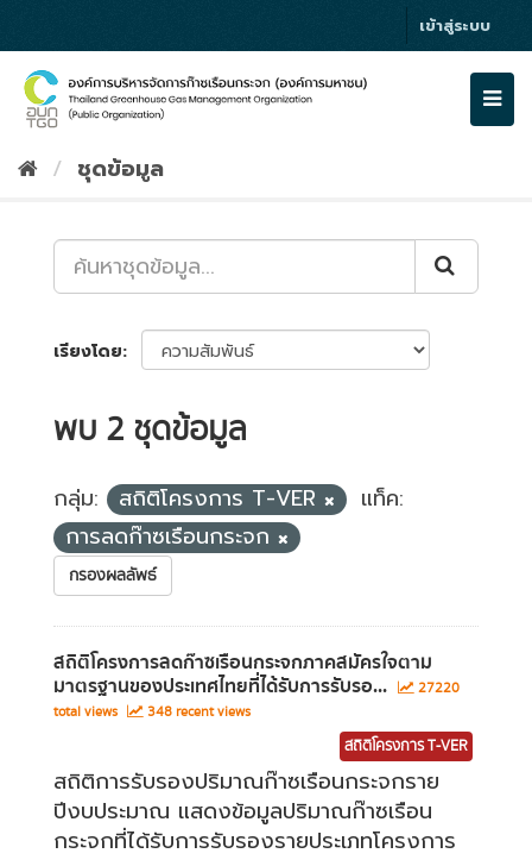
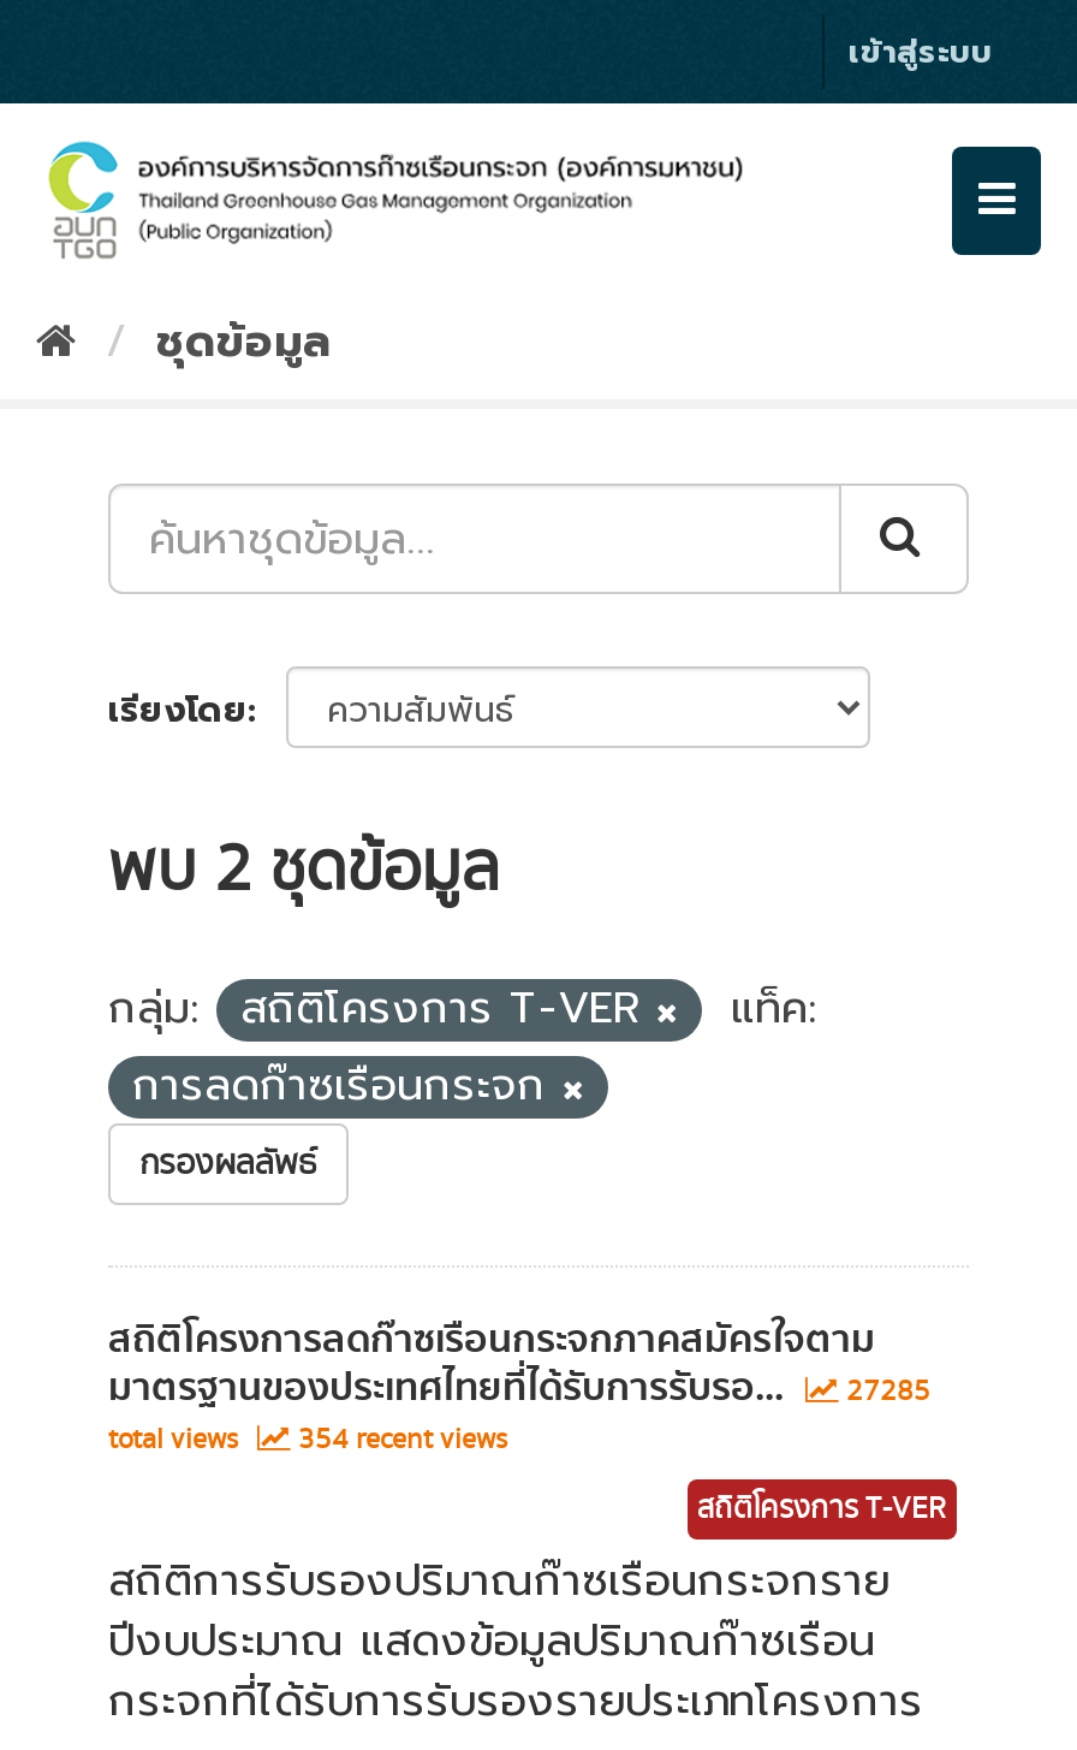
[53,671,460,702] มาตรฐานของประเทศไทยที่ได้รับการรับรอ... 27220 -> [108,1357,930,1419] มาตรฐานของประเทศไทยที่ได้รับการรับรอ... 27285
[53,702,251,722] total views 348 recent views -> [108,1419,507,1460] total views 354 recent views

